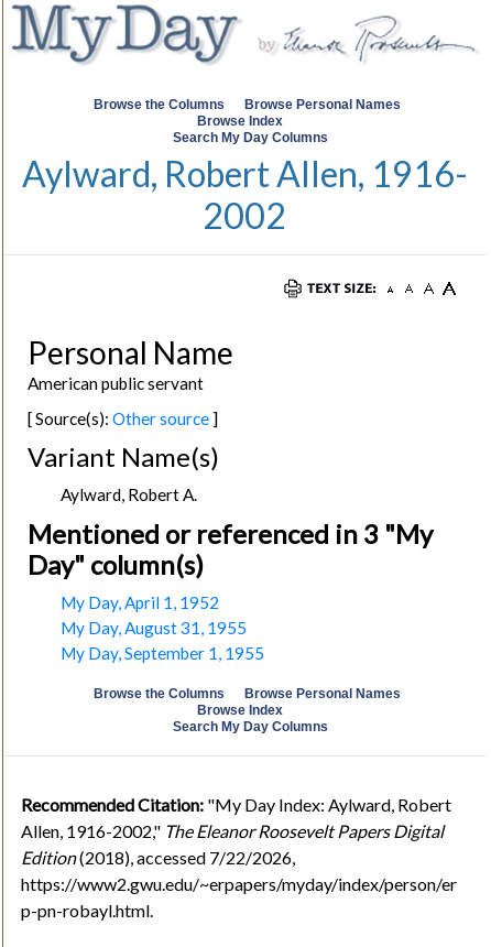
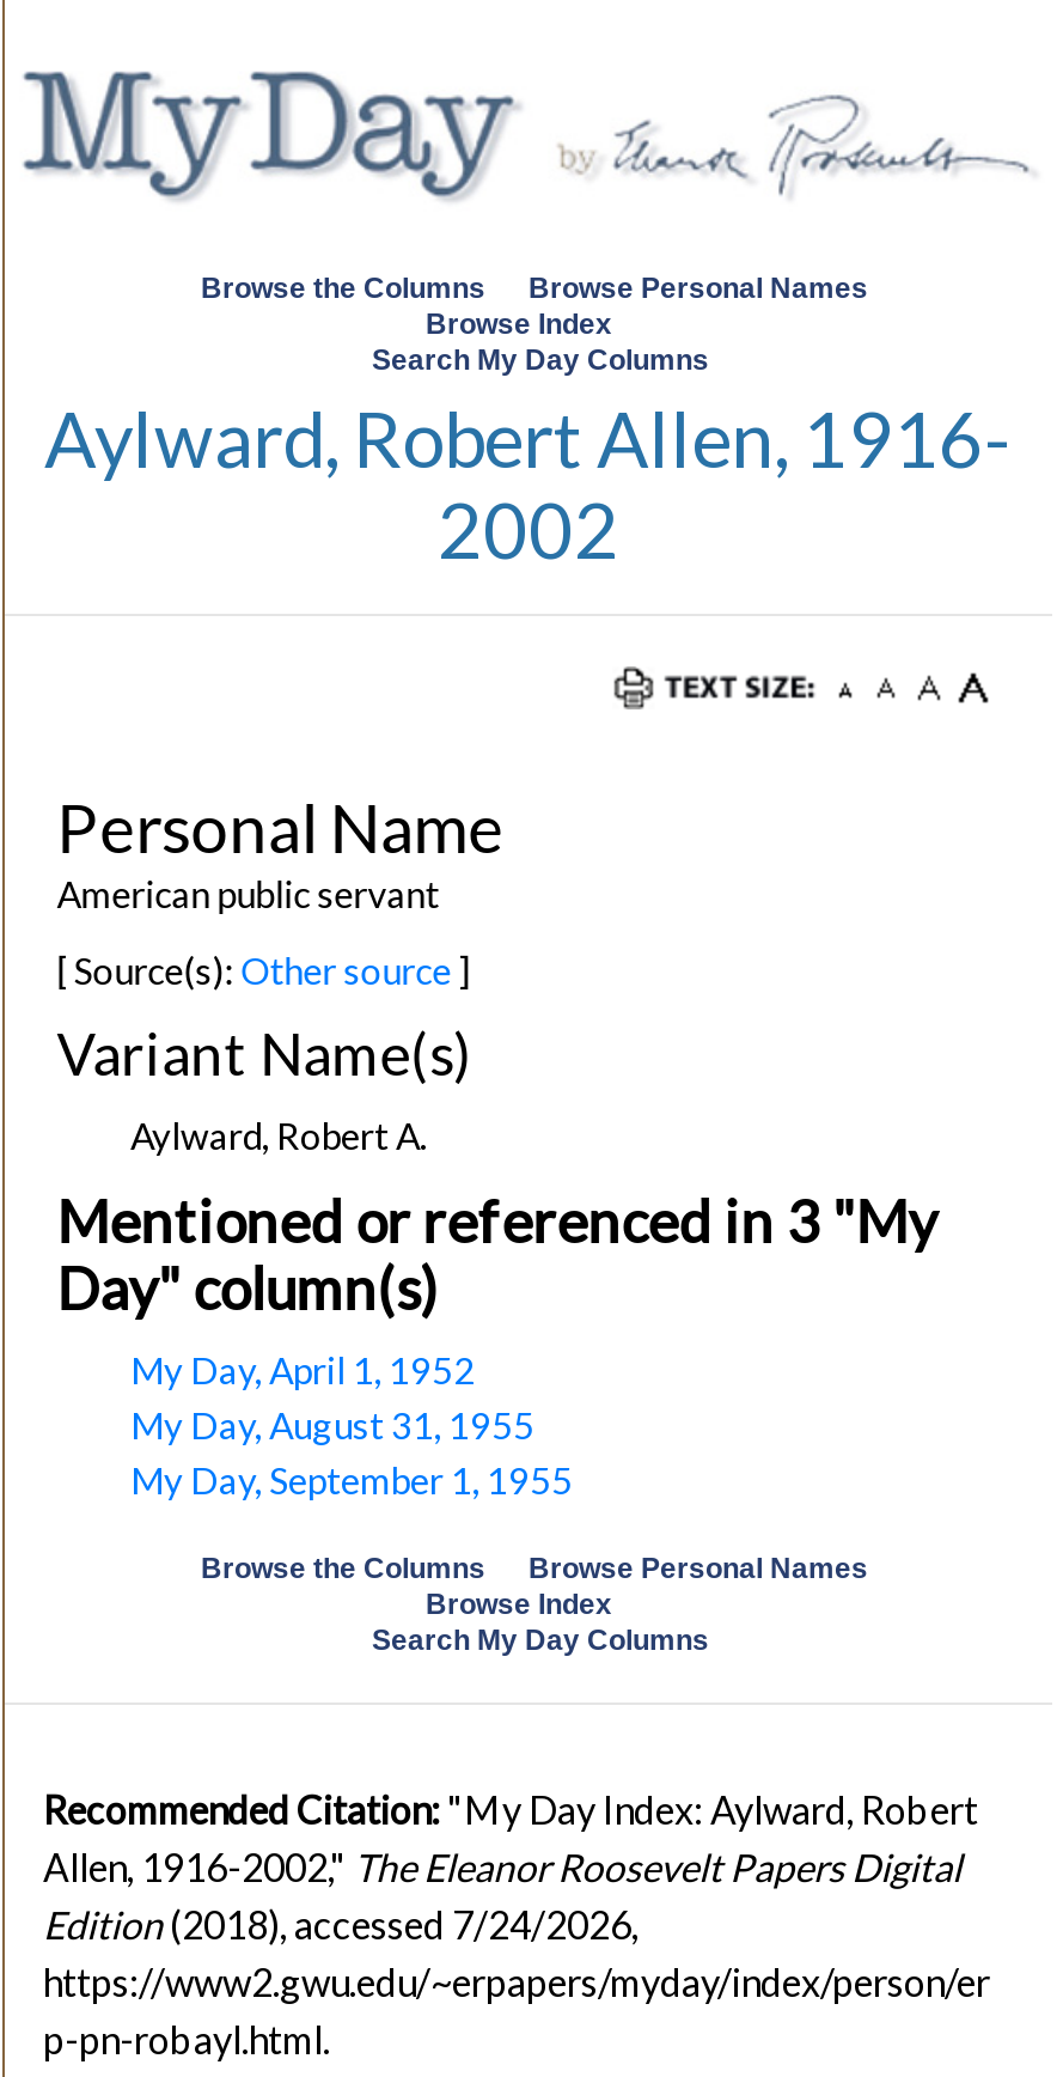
[21,846,295,867] Edition (2018), accessed 7/22/2026, -> [43,1900,639,1946] Edition (2018), accessed 7/24/2026,

